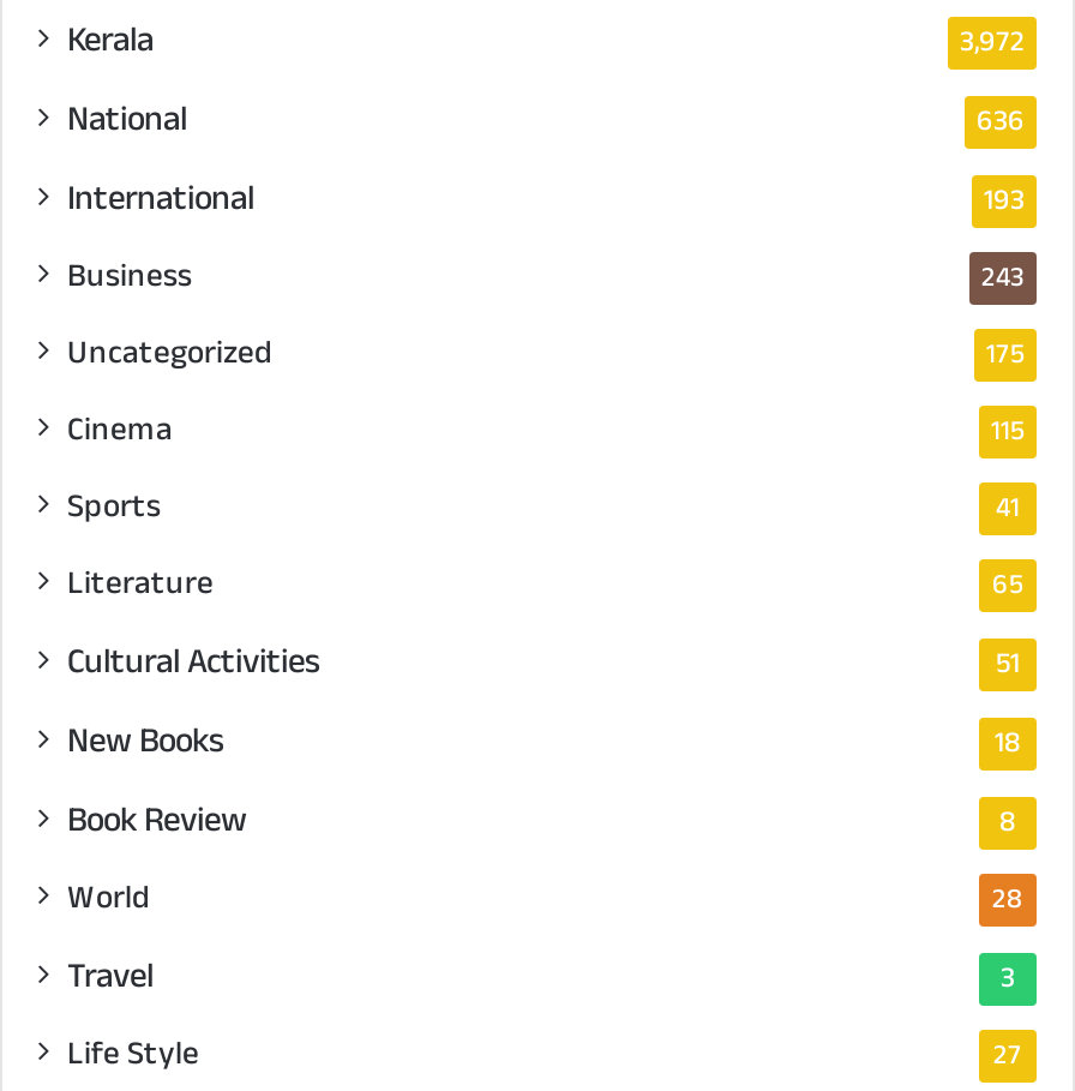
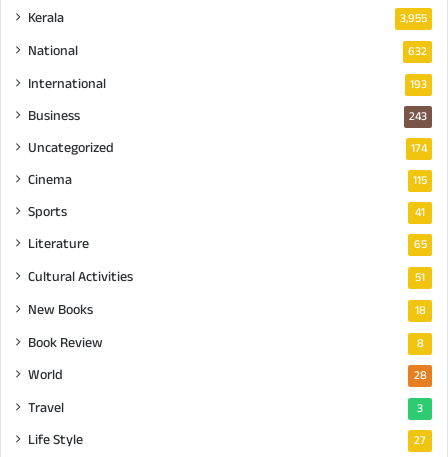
[960,21,1025,61] 3,972 -> [400,10,427,27] 3,955
[977,100,1025,141] 636 -> [408,43,427,60] 632
[986,333,1025,374] 175 -> [411,140,427,157] 174

